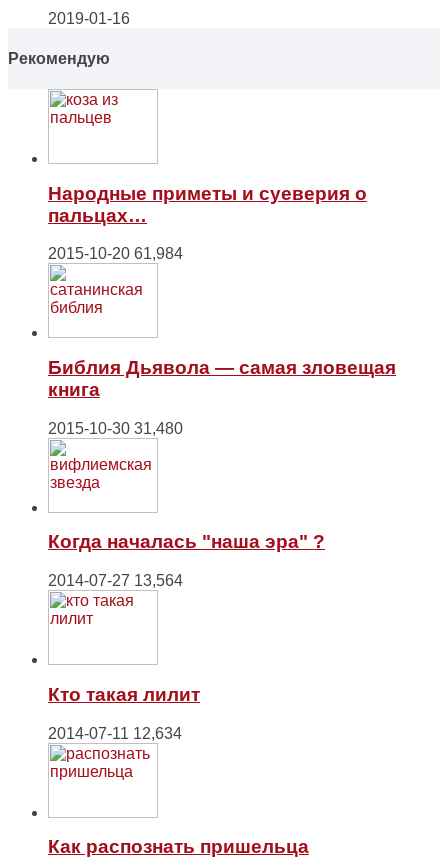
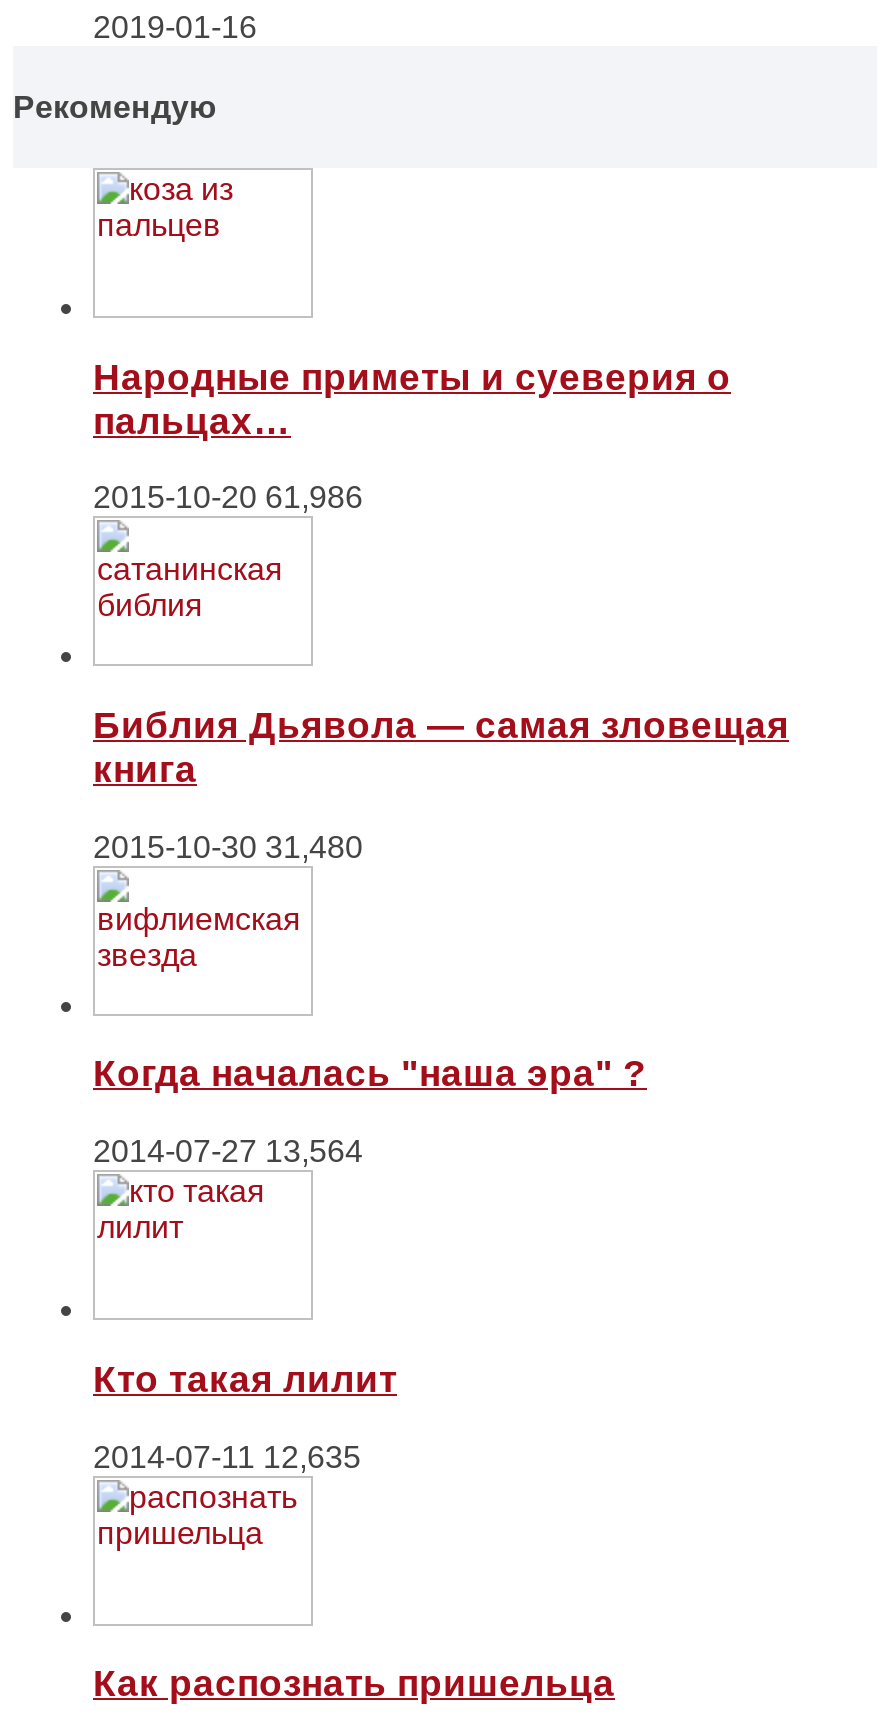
[48,245,183,262] 2015-10-20 61,984 -> [93,481,363,515] 2015-10-20 61,986
[48,725,182,742] 2014-07-11 12,634 -> [93,1439,361,1473] 2014-07-11 12,635

